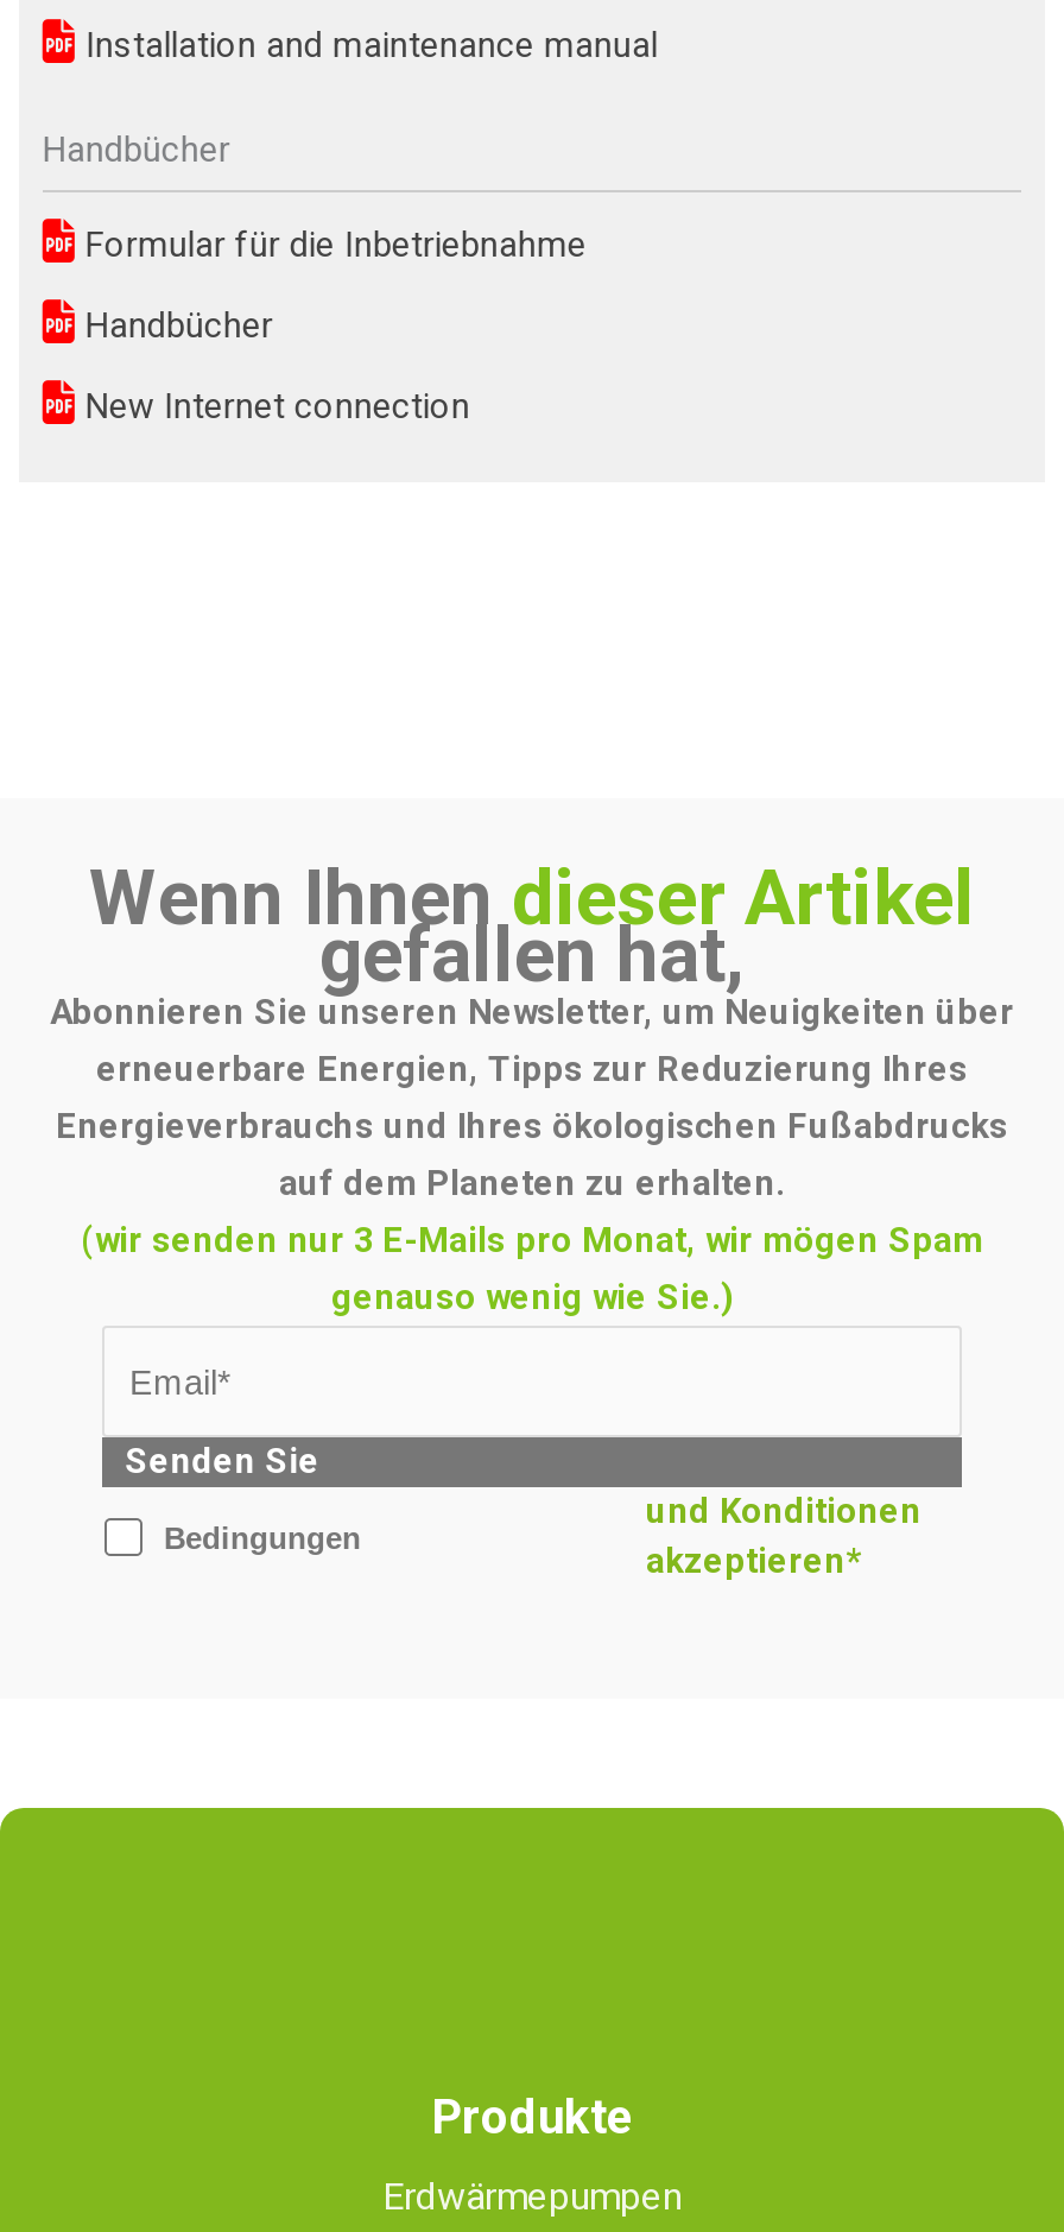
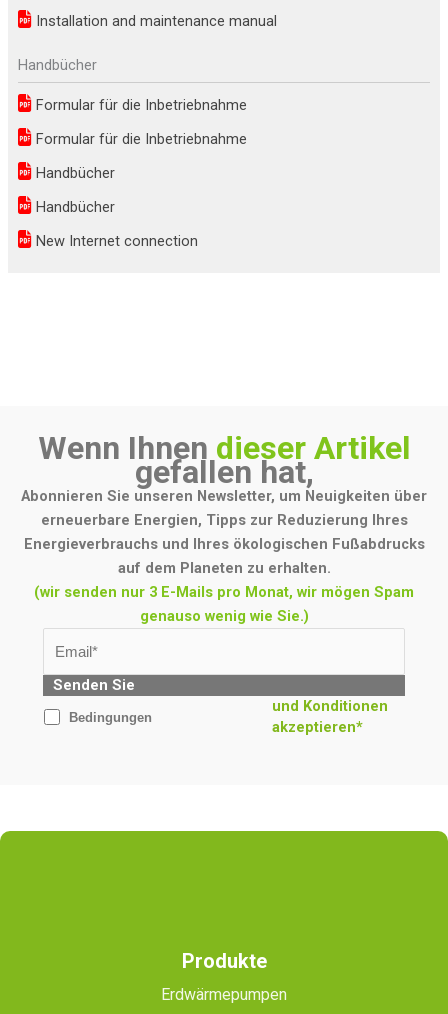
none -> [32,130,247,182] Formular für die Inbetriebnahme | Handbücher

